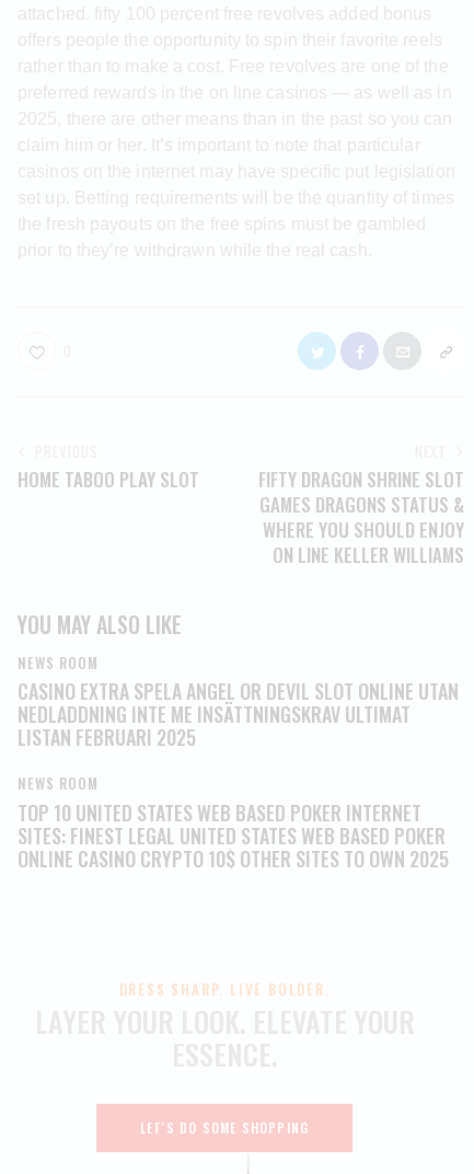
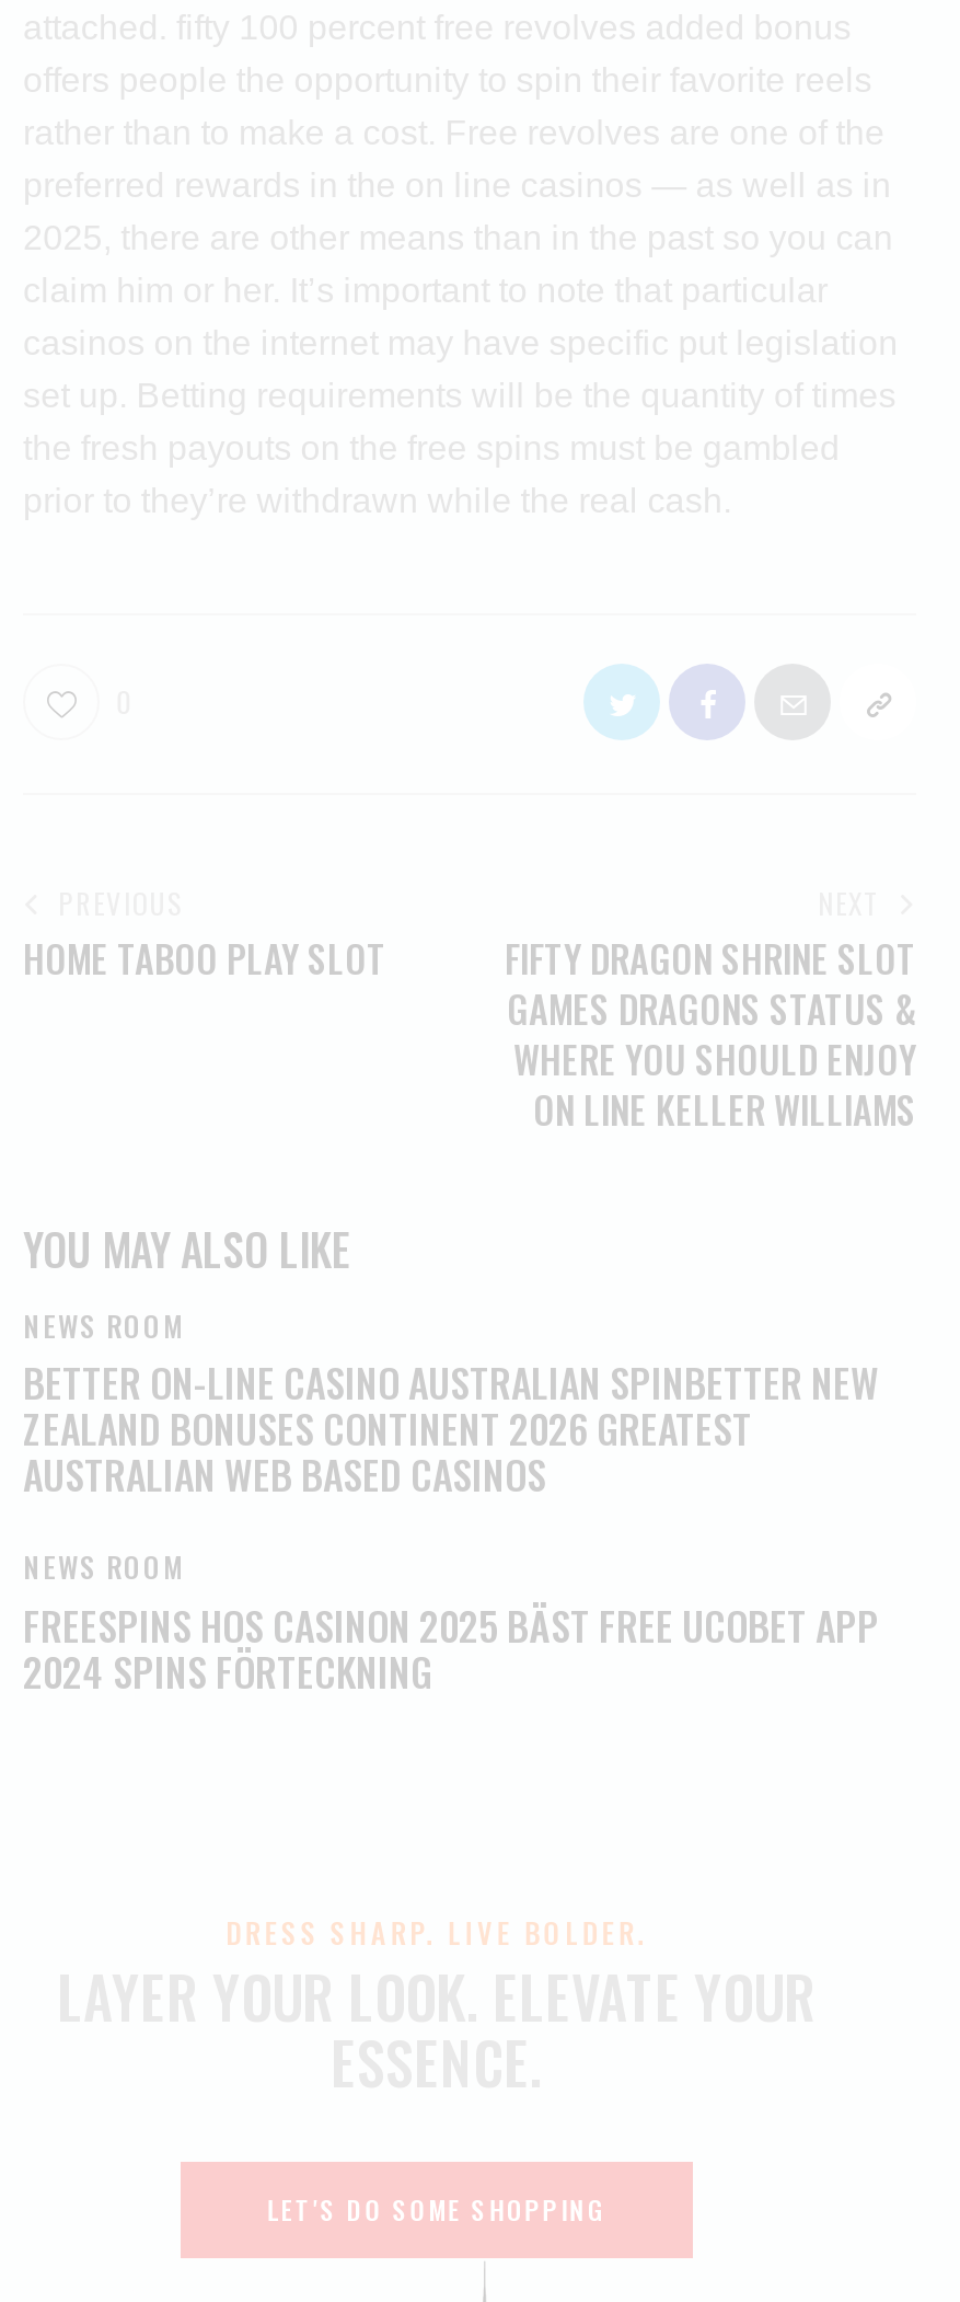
[18,677,459,752] CASINO EXTRA SPELA ANGEL OR DEVIL SLOT ONLINE UTAN | NEDLADDNING INTE ME INSÄTTNINGSKRAV ULTIMAT | LISTAN FEBRUARI 2025 -> [23,1354,879,1503] BETTER ON-LINE CASINO AUSTRALIAN SPINBETTER NEW | ZEALAND BONUSES CONTINENT 2026 GREATEST | AUSTRALIAN WEB BASED CASINOS
[18,798,449,873] TOP 10 UNITED STATES WEB BASED POKER INTERNET | SITES: FINEST LEGAL UNITED STATES WEB BASED POKER | ONLINE CASINO CRYPTO 10$ OTHER SITES TO OWN 2025 -> [23,1597,879,1699] FREESPINS HOS CASINON 2025 BÄST FREE UCOBET APP | 2024 SPINS FÖRTECKNING

